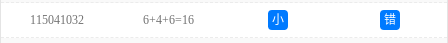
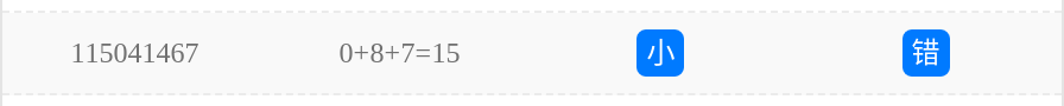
[30,13,84,27] 115041032 -> [71,37,199,69] 115041467
[143,13,194,27] 6+4+6=16 -> [339,37,460,69] 0+8+7=15

